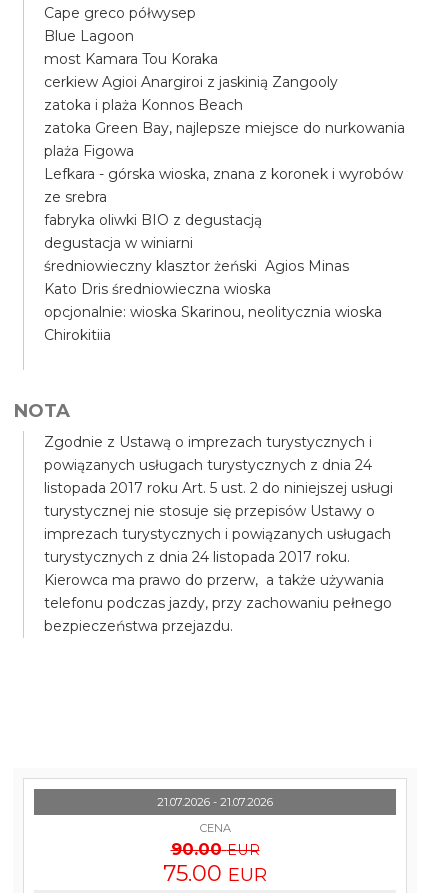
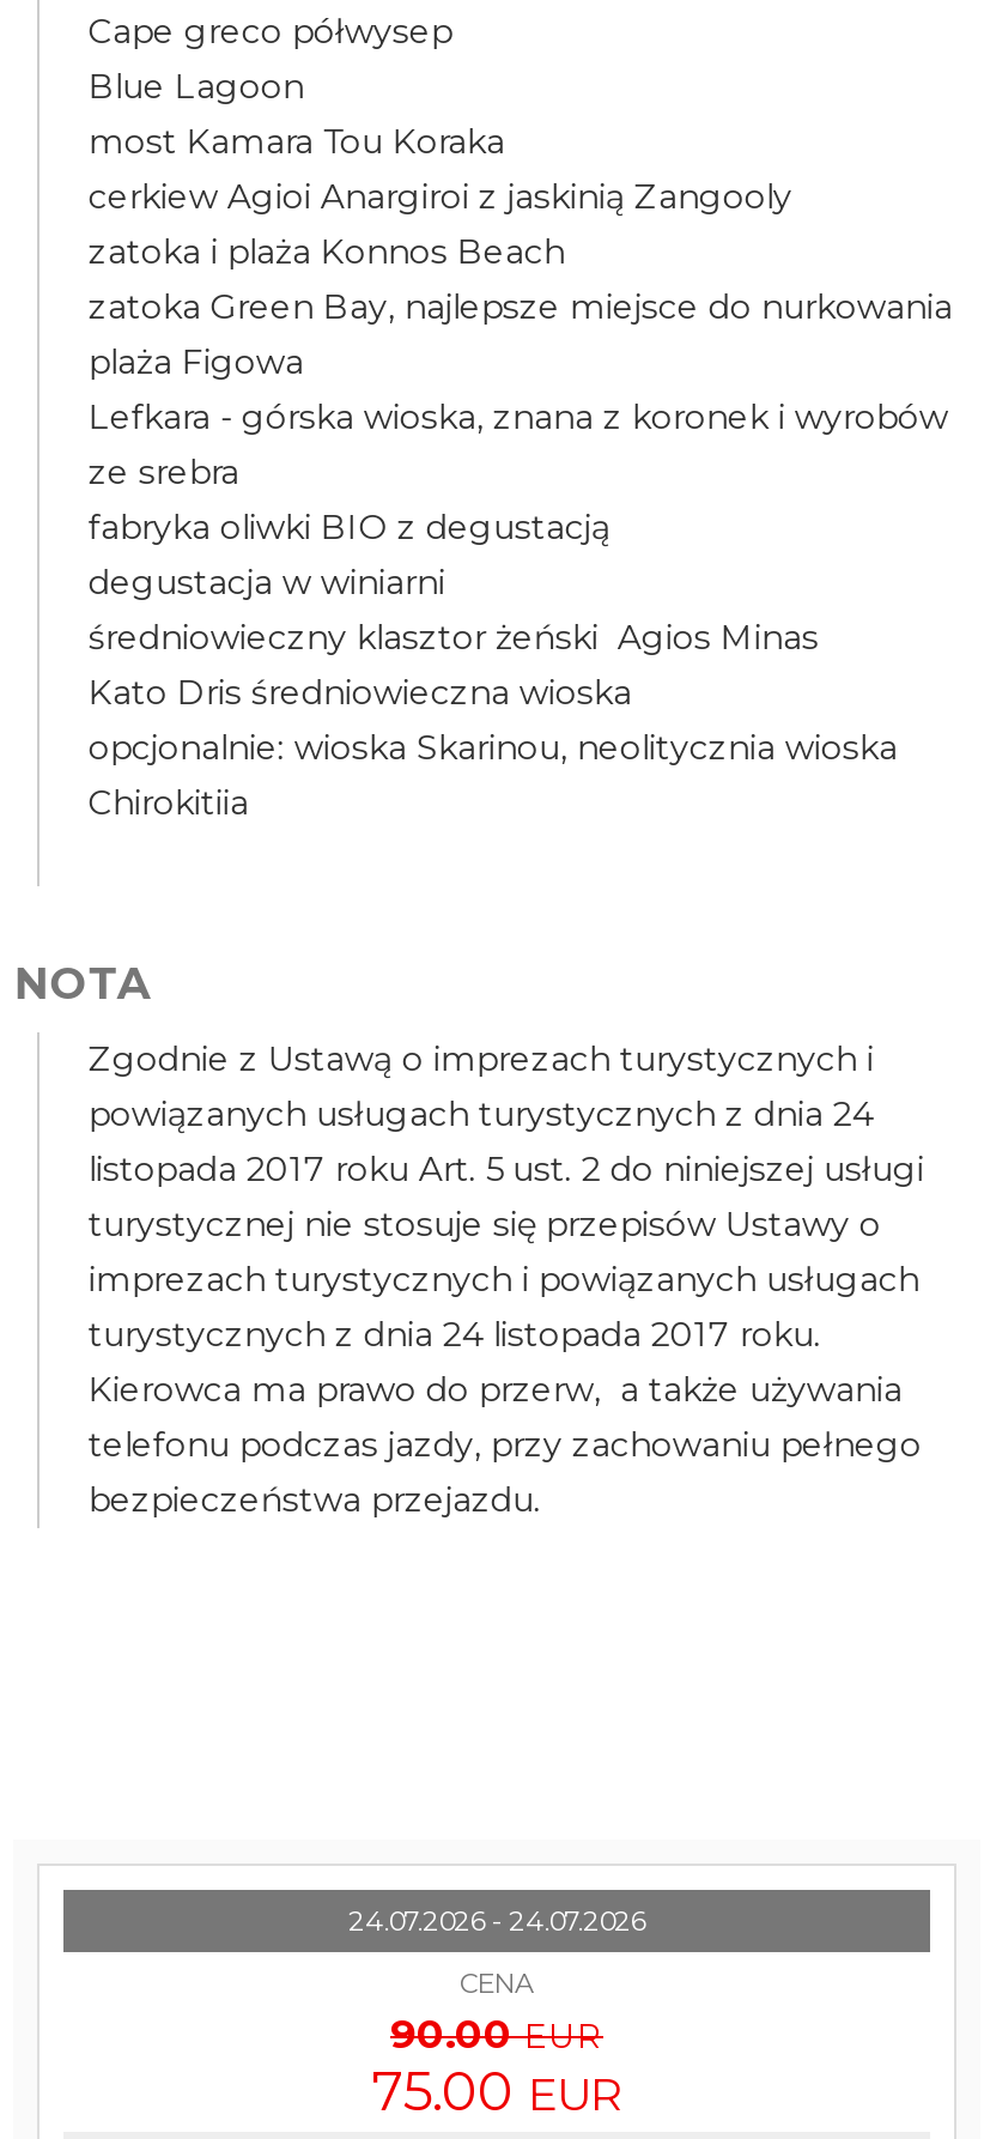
[157,795,273,809] 21.07.2026 - 21.07.2026 -> [348,1904,645,1938] 24.07.2026 - 24.07.2026

